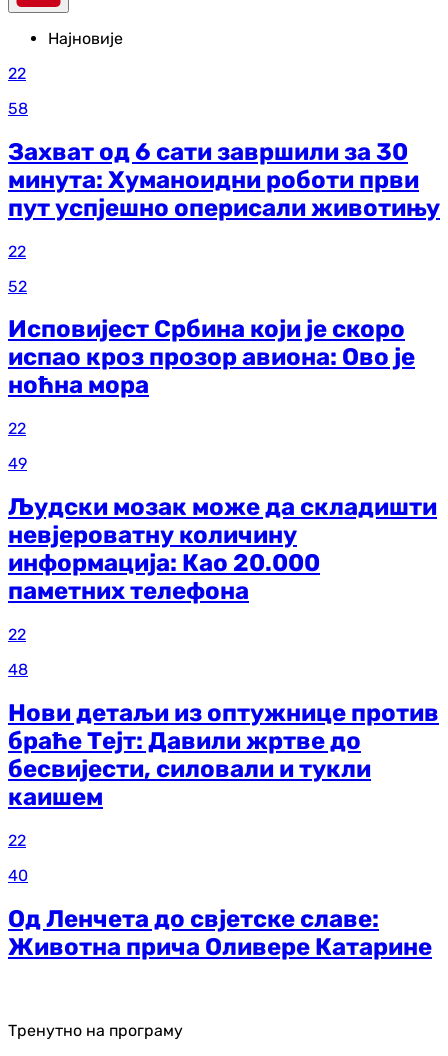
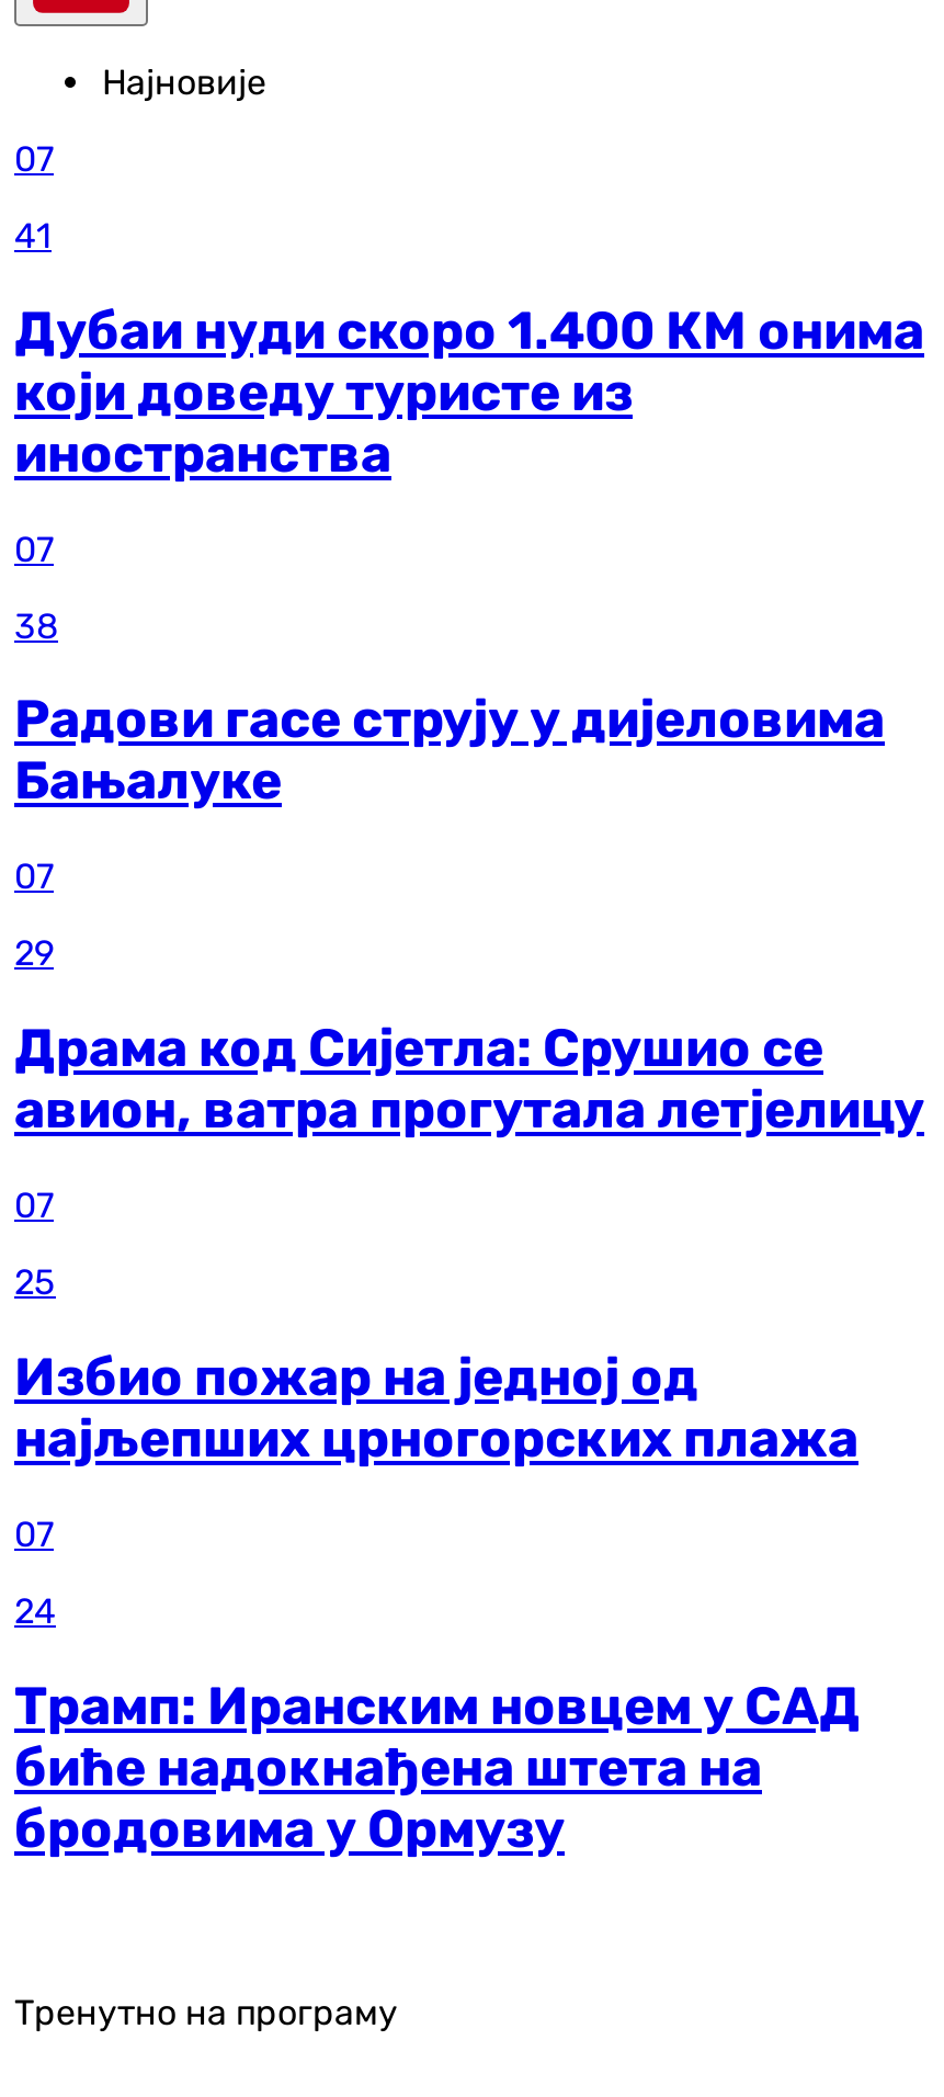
[8,64,26,83] 22 -> [14,138,54,179] 07
[8,99,28,118] 58 -> [14,214,52,256] 41
[8,138,440,222] Захват од 6 сати завршили за 30 | минута: Хуманоидни роботи први | пут успјешно оперисали животињу -> [14,300,924,484] Дубаи нуди скоро 1.400 КМ онима | који доведу туристе из | иностранства
[8,241,26,260] 22 -> [14,528,54,569] 07
[8,276,27,295] 52 -> [14,604,58,646] 38
[8,315,415,399] Исповијест Србина који је скоро | испао кроз прозор авиона: Ово је | ноћна мора -> [14,690,885,812] Радови гасе струју у дијеловима | Бањалуке
[8,419,26,438] 22 -> [14,856,54,898] 07
[8,454,27,473] 49 -> [14,933,54,975] 29
[8,493,437,605] Људски мозак може да складишти | невјероватну количину | информација: Као 20.000 | паметних телефона -> [14,1018,924,1141] Драма код Сијетла: Срушио се | авион, ватра прогутала летјелицу
[8,625,26,644] 22 -> [14,1185,54,1226] 07
[8,660,28,679] 48 -> [14,1261,56,1303] 25
[8,699,439,811] Нови детаљи из оптужнице против | браће Тејт: Давили жртве до | бесвијести, силовали и тукли | каишем -> [14,1347,858,1470] Избио пожар на једној од | најљепших црногорских плажа
[8,831,26,850] 22 -> [14,1513,54,1555] 07
[8,866,28,885] 40 -> [14,1590,56,1632] 24
[8,905,432,961] Од Ленчета до свјетске славе: | Животна прича Оливере Катарине -> [14,1675,861,1860] Трамп: Иранским новцем у САД | биће надокнађена штета на | бродовима у Ормузу

